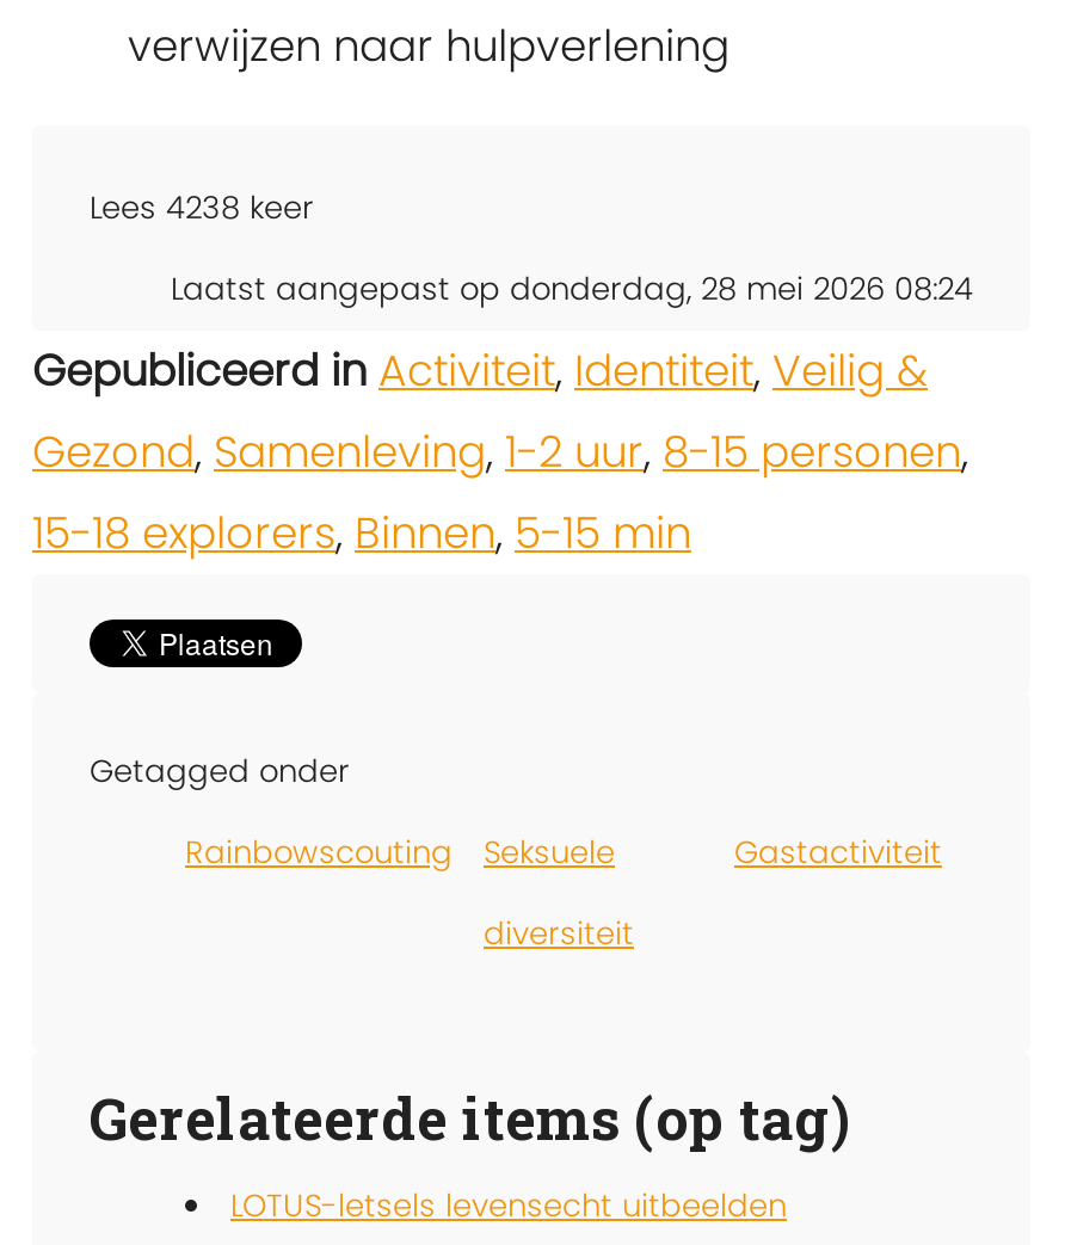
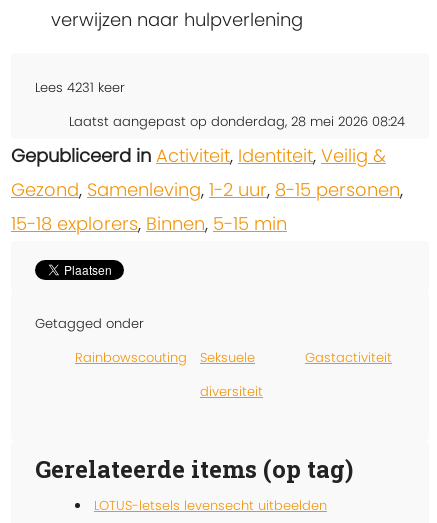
[90,185,314,230] Lees 4238 keer -> [35,78,125,97] Lees 4231 keer

